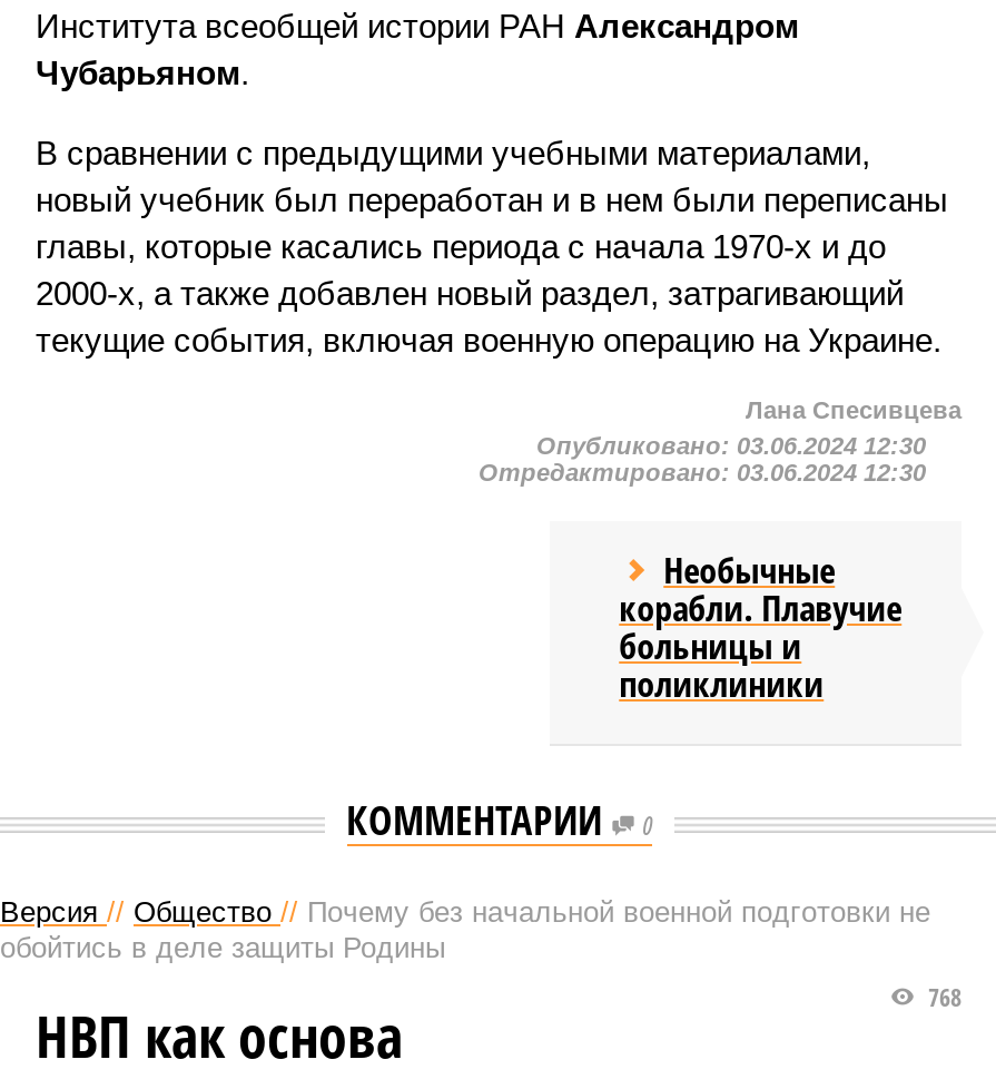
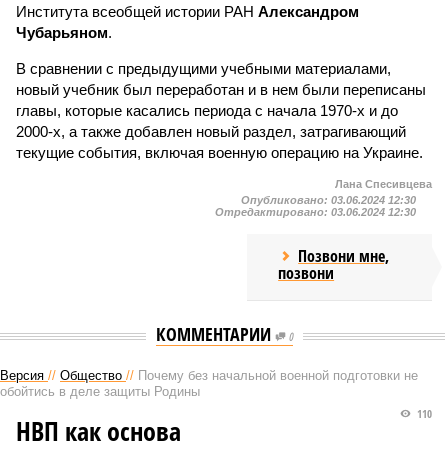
[619,546,902,708] Необычные | корабли. Плавучие | больницы и | поликлиники -> [278,245,389,284] Позвони мне, | позвони
[921,980,962,1013] 768 -> [414,406,432,421] 110

